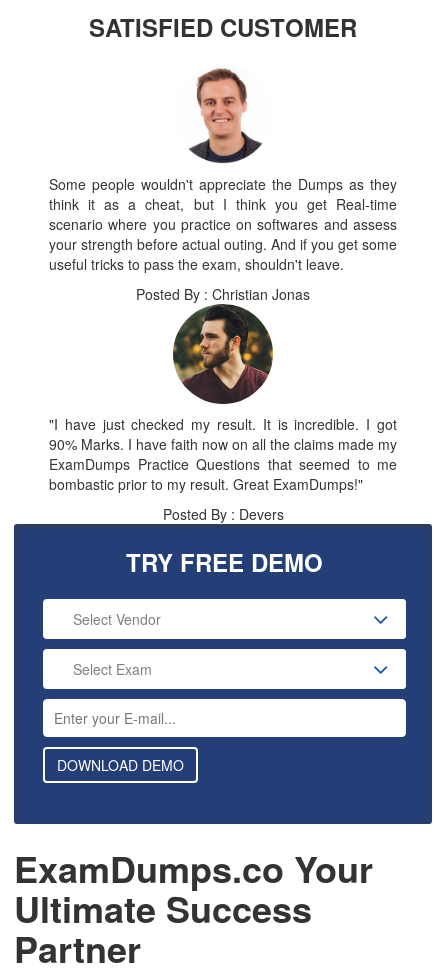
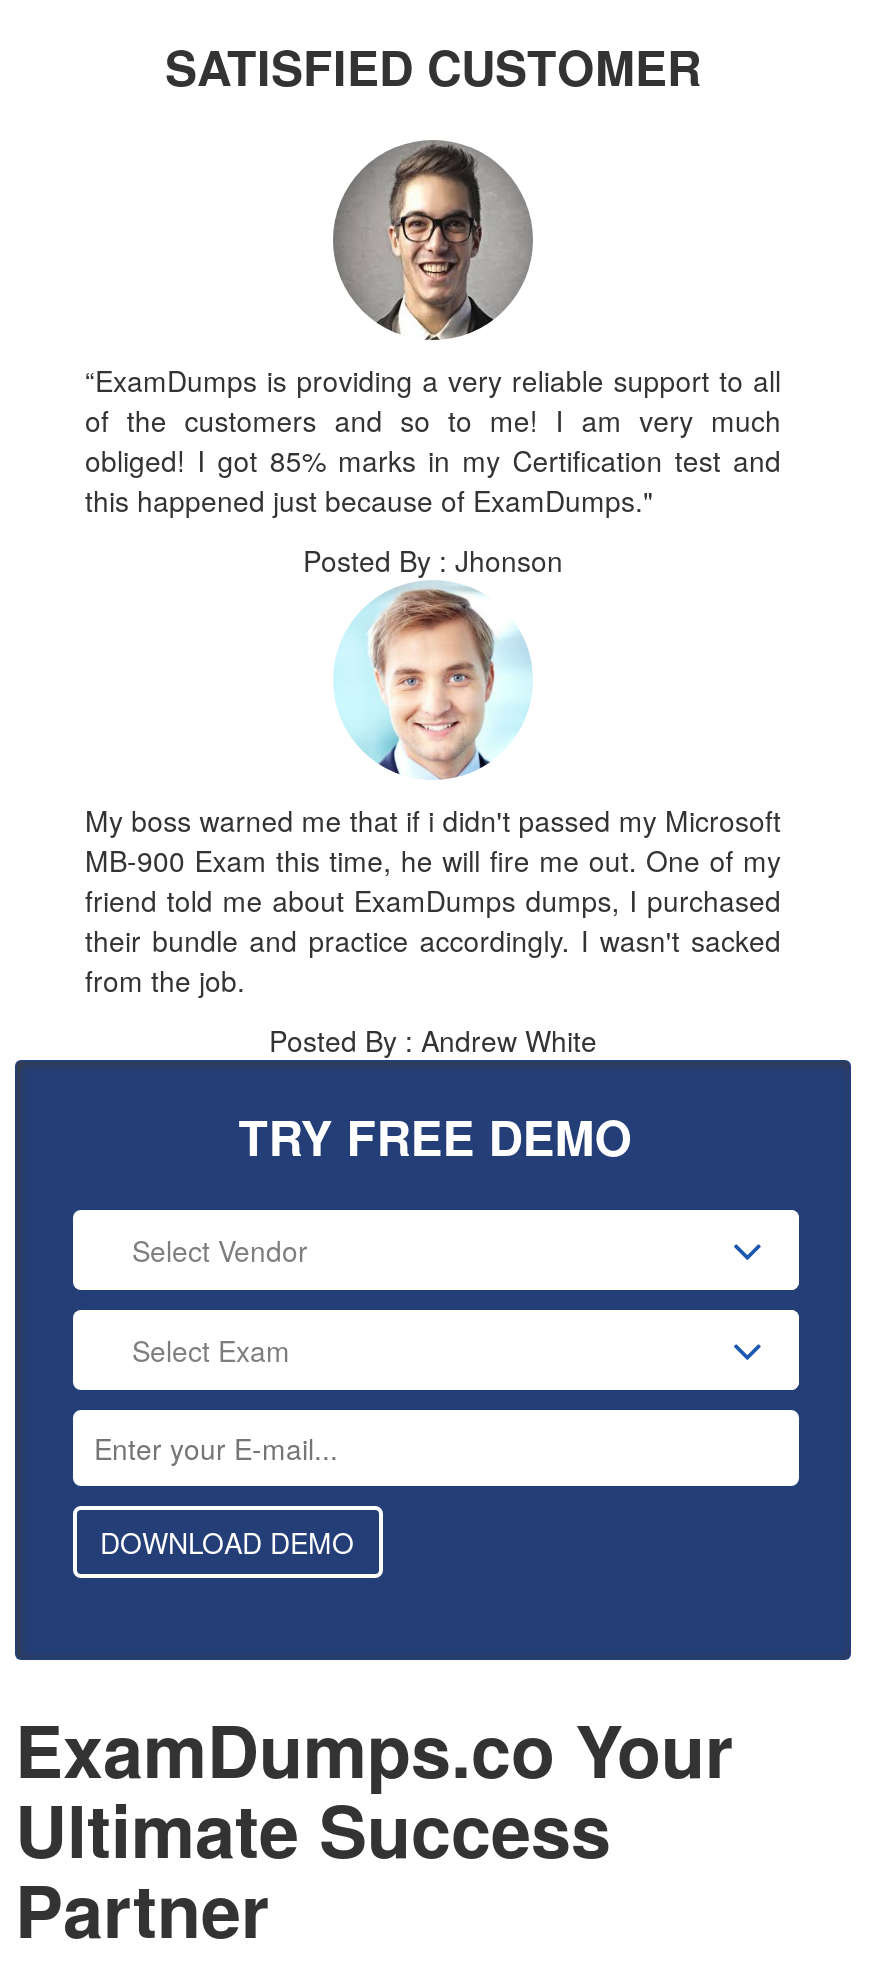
[49,64,397,274] [image] | Some people wouldn't appreciate the Dumps as they | think it as a cheat, but I think you get Real-time | scenario where you practice on softwares and assess | your strength before actual outing. And if you get some | useful tricks to pass the exam, shouldn't leave. -> [85,138,781,520] [image] | “ExamDumps is providing a very reliable support to all | of the customers and so to me! I am very much | obliged! I got 85% marks in my Certification test and | this happened just because of ExamDumps."
[136,284,310,304] Posted By : Christian Jonas -> [303,540,563,580] Posted By : Jhonson
[49,312,397,494] [image] | "I have just checked my result. It is incredible. I got | 90% Marks. I have faith now on all the claims made my | ExamDumps Practice Questions that seemed to me | bombastic prior to my result. Great ExamDumps!" -> [85,636,781,1000] [image] | My boss warned me that if i didn't passed my Microsoft | MB-900 Exam this time, he will fire me out. One of my | friend told me about ExamDumps dumps, I purchased | their bundle and practice accordingly. I wasn't sacked | from the job.
[162,504,283,524] Posted By : Devers -> [269,1020,597,1060] Posted By : Andrew White

